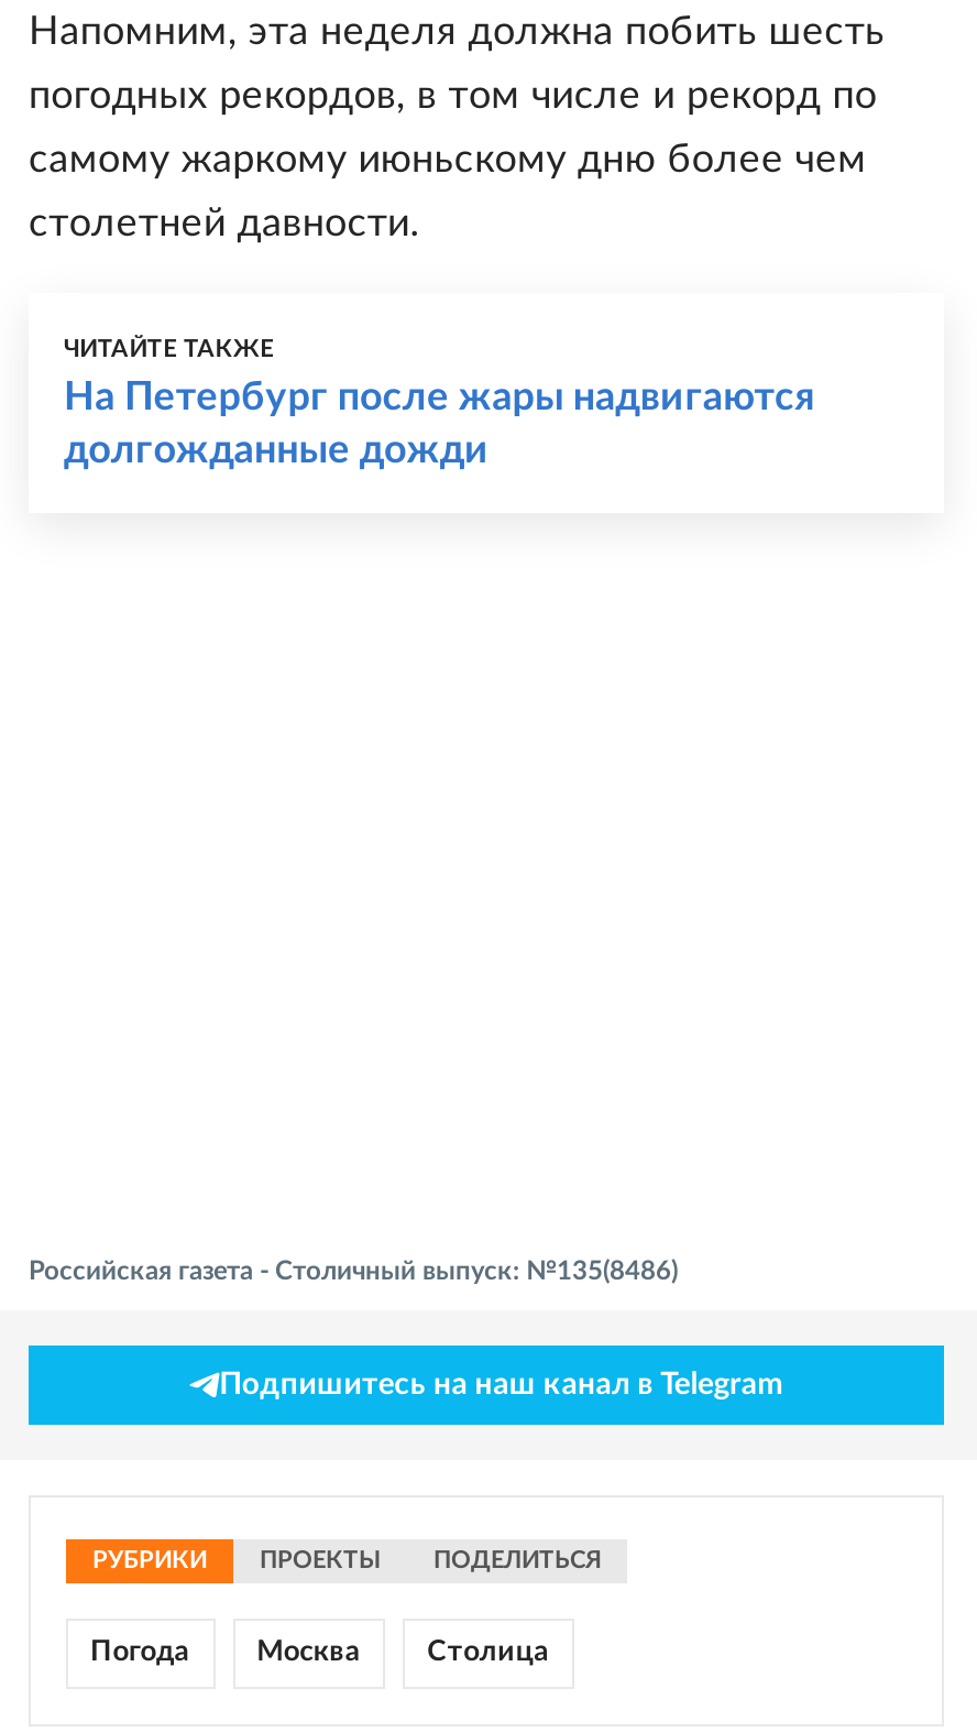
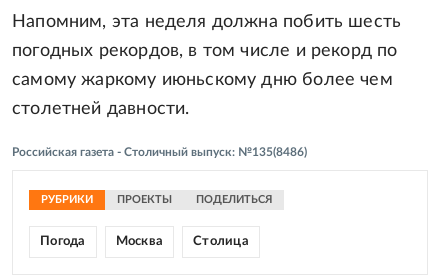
[64,337,815,471] ЧИТАЙТЕ ТАКЖЕ | На Петербург после жары надвигаются | долгожданные дожди -> none
[219,1370,784,1401] Подпишитесь на наш канал в Telegram -> none

